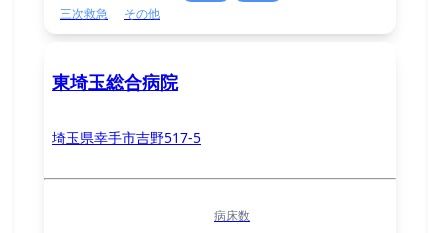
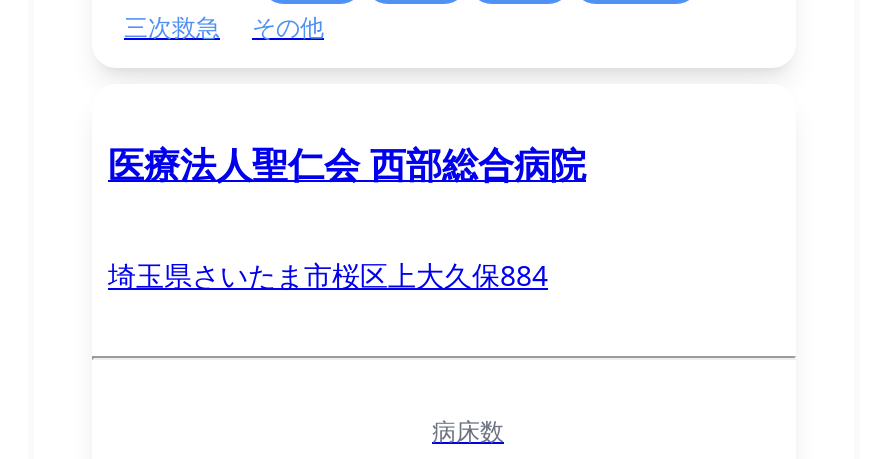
[52,70,178,94] 東埼玉総合病院 -> [108,140,586,188] 医療法人聖仁会 西部総合病院
[52,128,201,147] 埼玉県幸手市吉野517-5 -> [108,256,548,294] 埼玉県さいたま市桜区上大久保884

